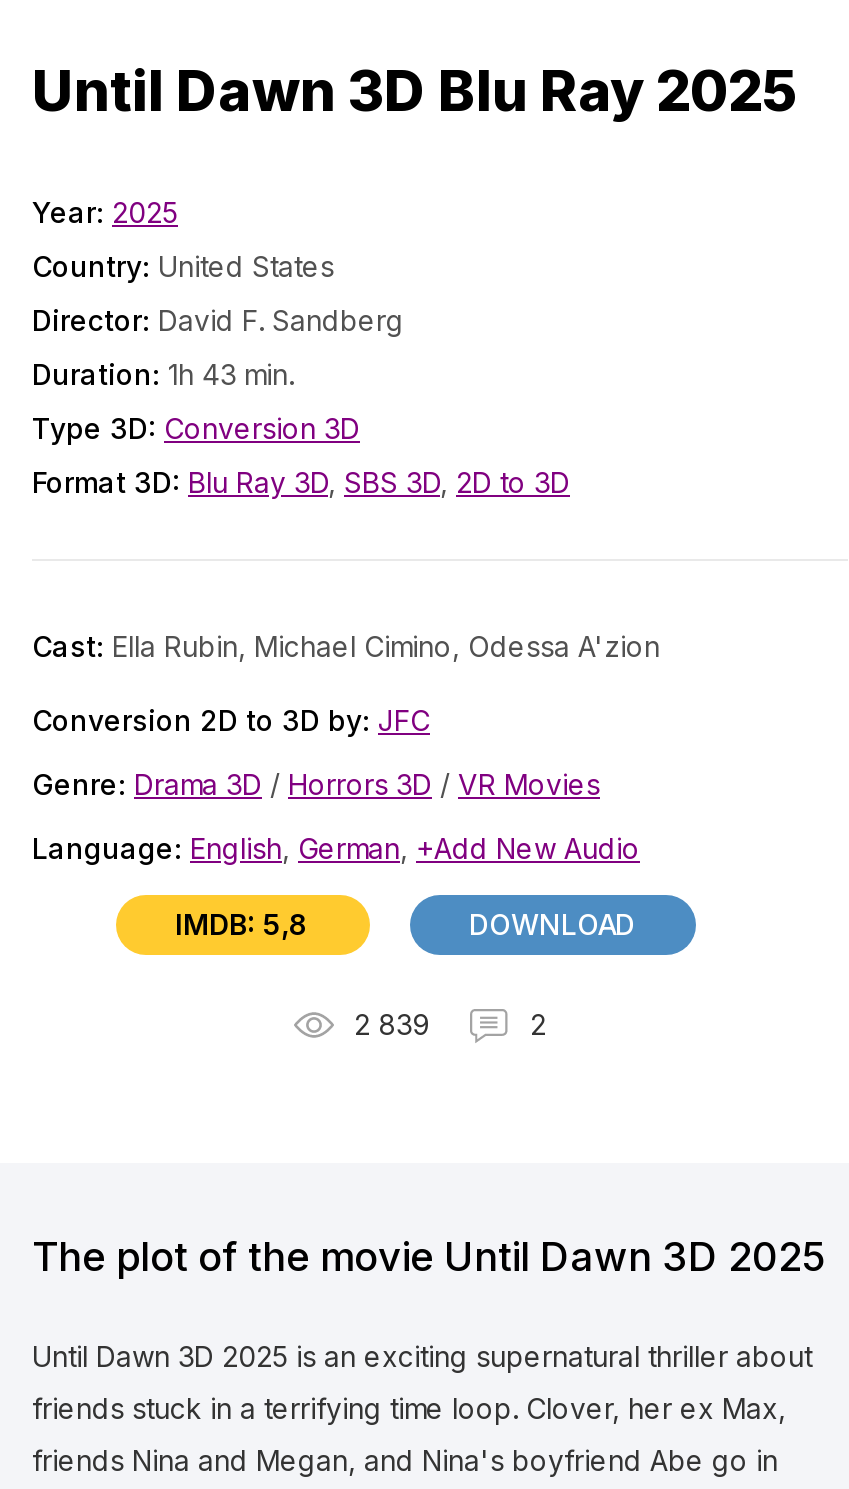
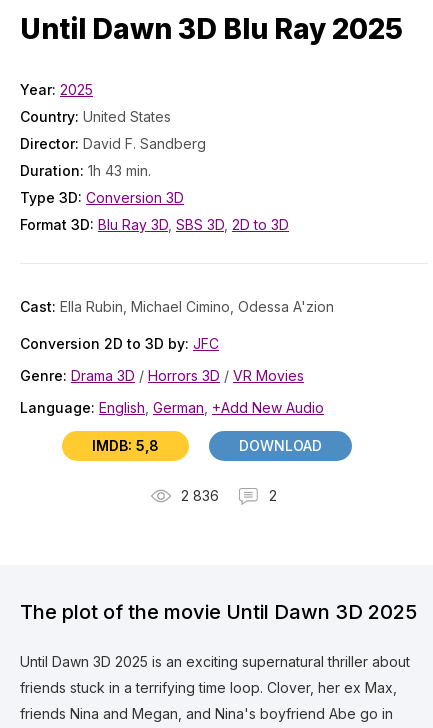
[354,1007,430,1041] 2 839 -> [181,487,219,504] 2 836

